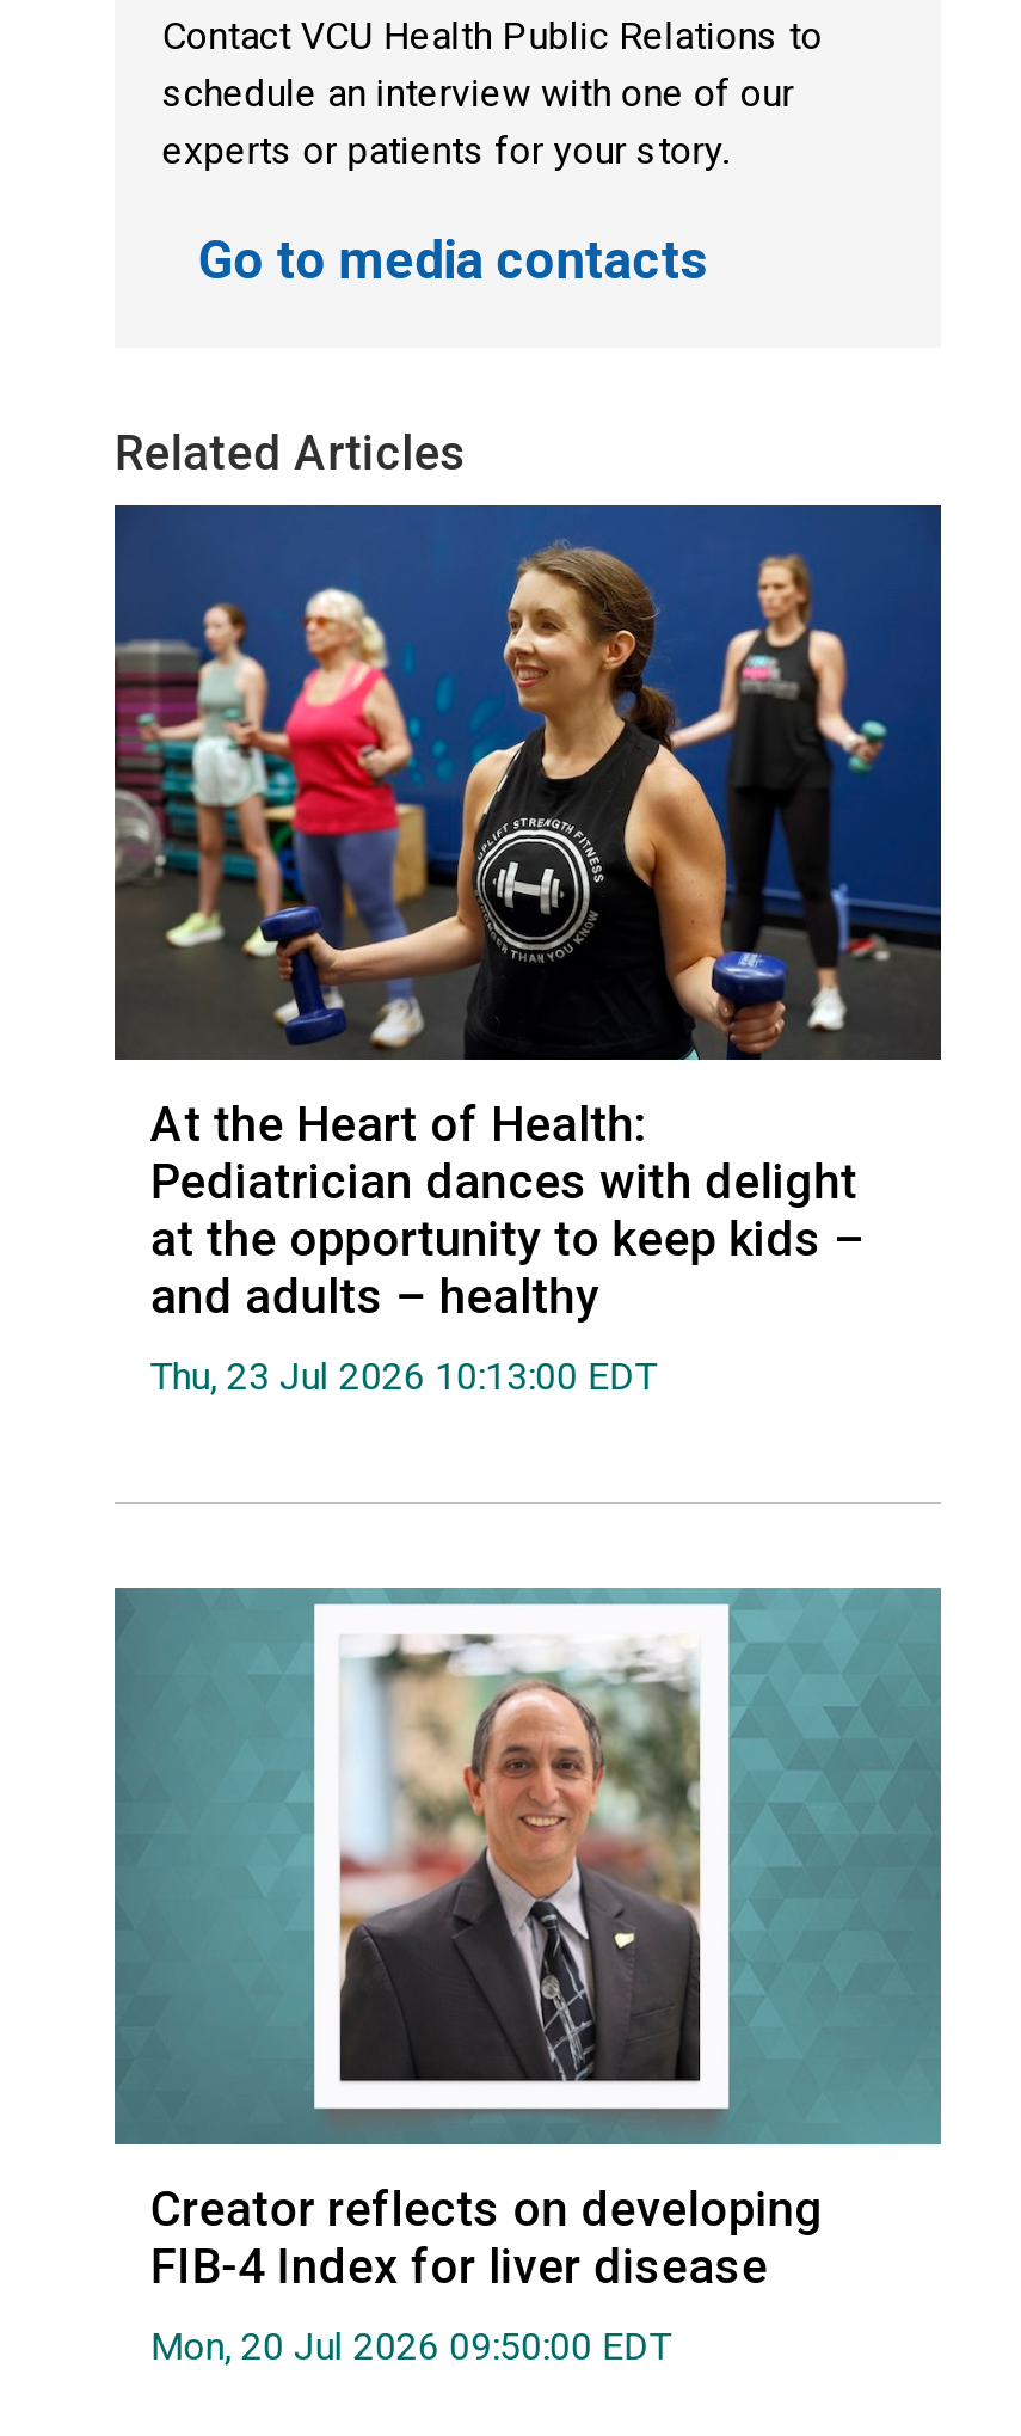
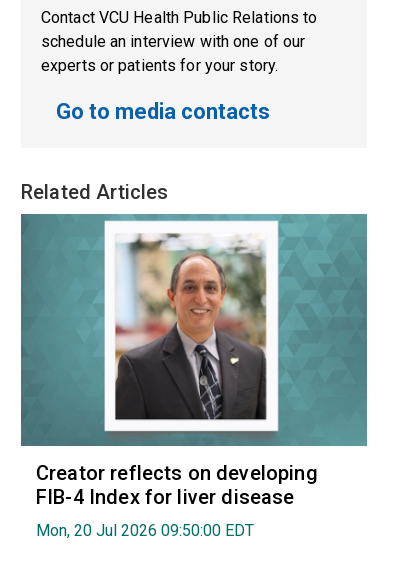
[112,503,943,1399] [image] | At the Heart of Health: | Pediatrician dances with delight | at the opportunity to keep kids – | and adults – healthy | Thu, 23 Jul 2026 10:13:00 EDT -> none

